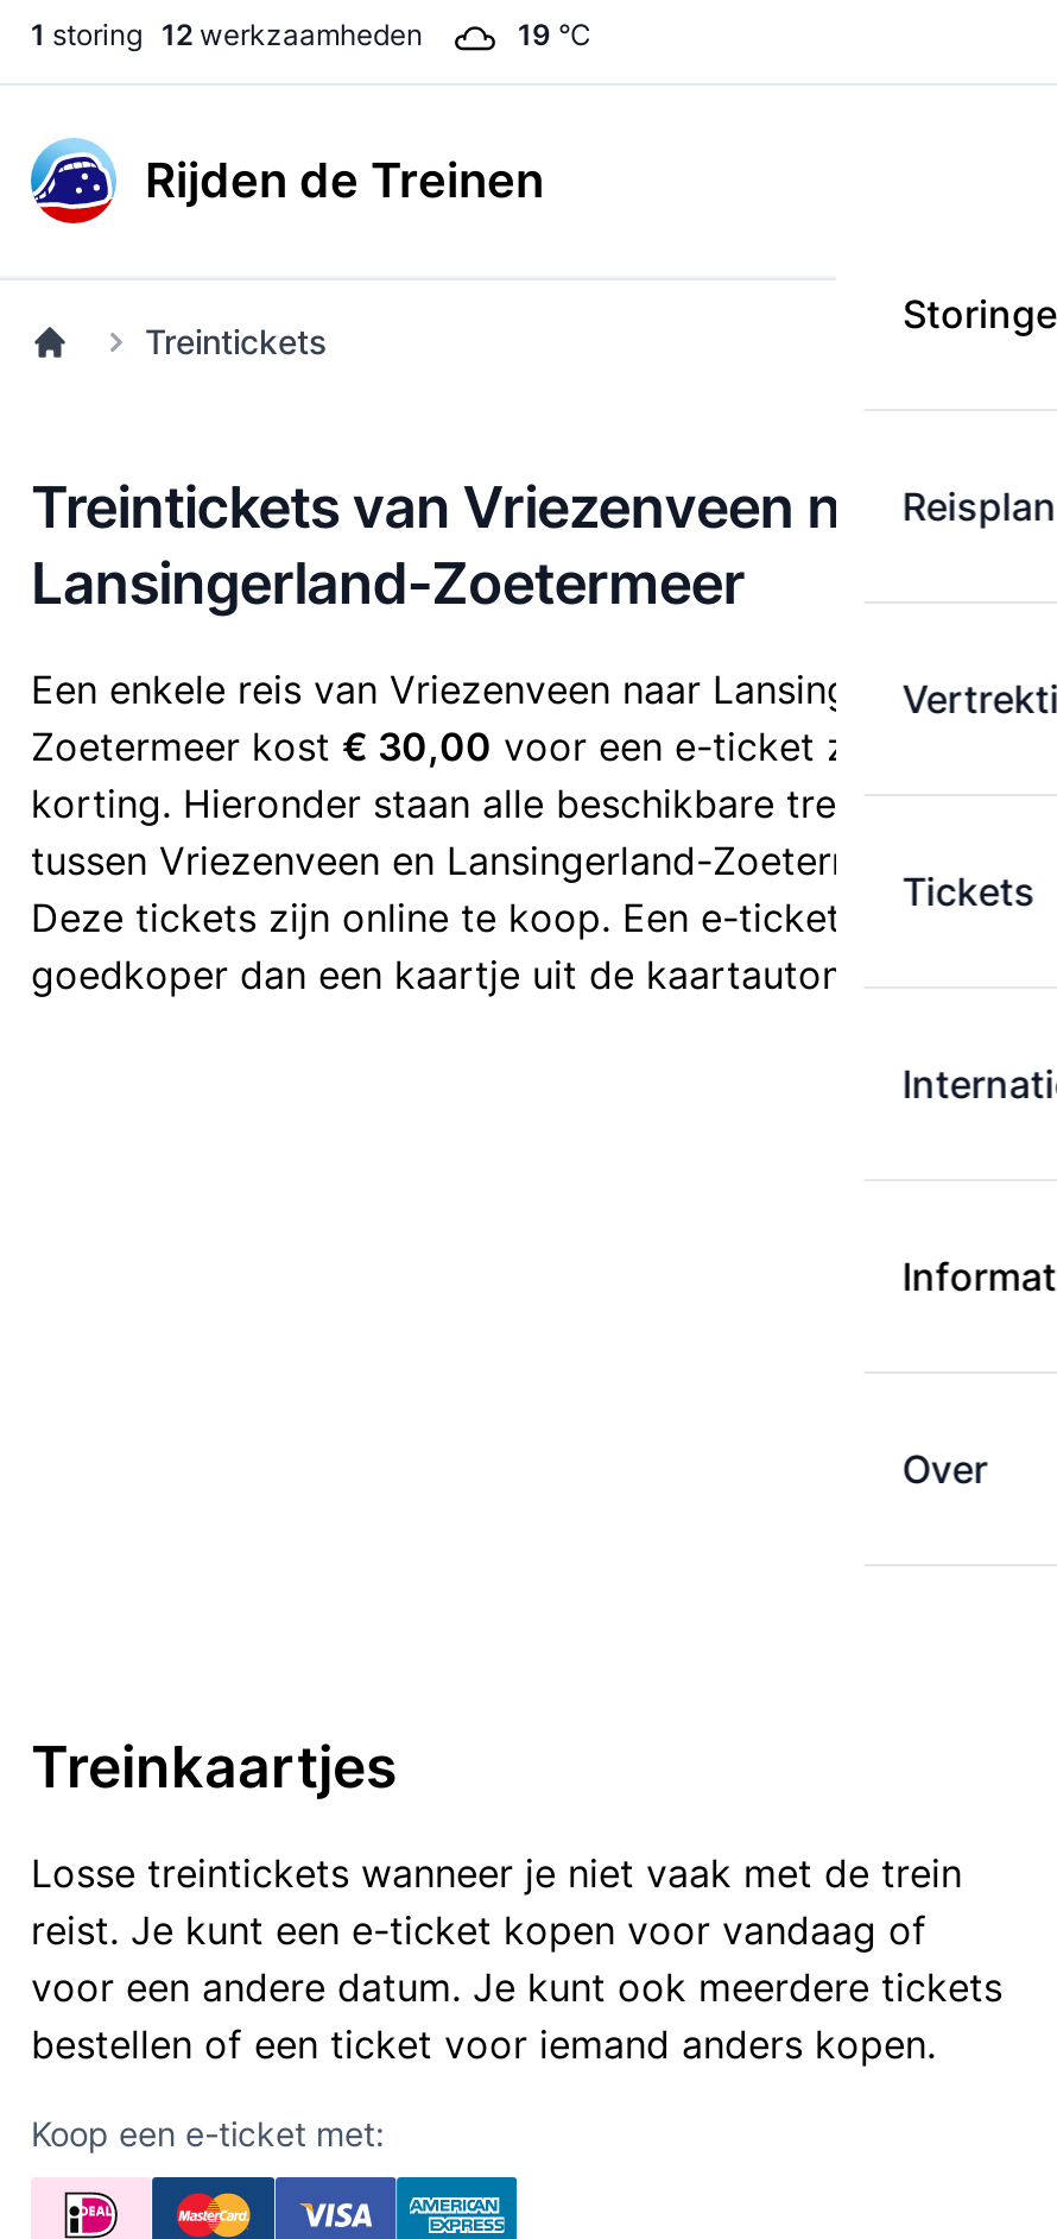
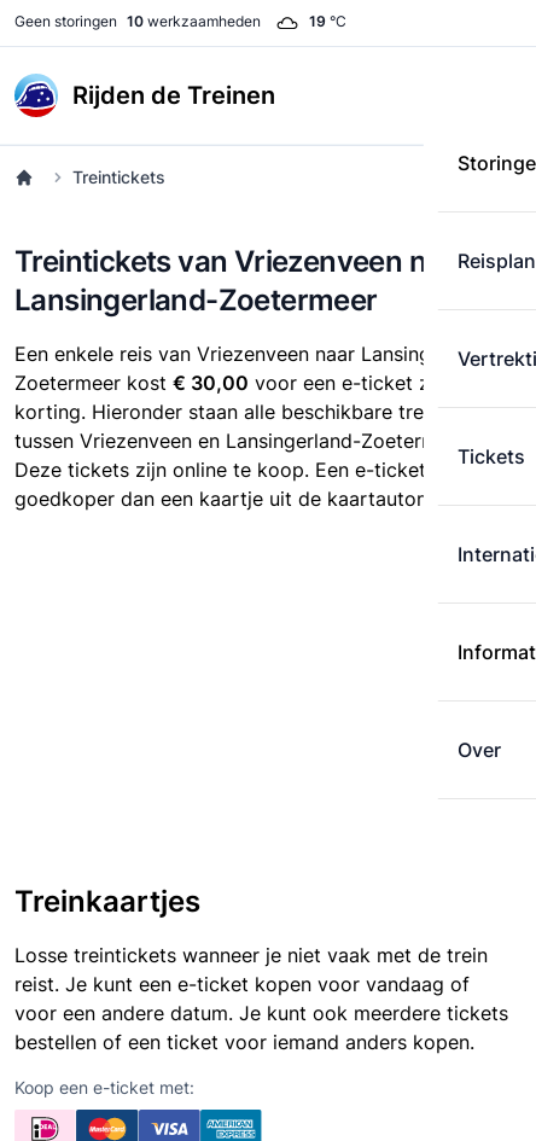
[31,17,423,52] 1 storing 12 werkzaamheden -> [14,12,261,30] Geen storingen 10 werkzaamheden

